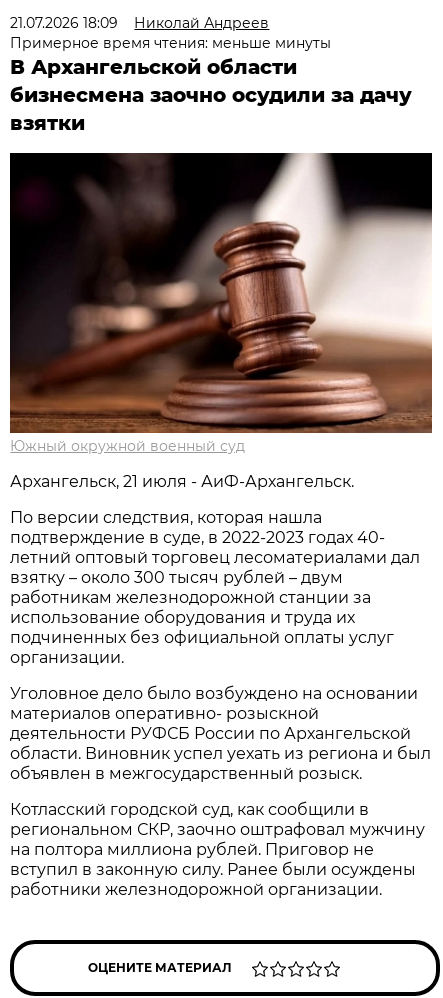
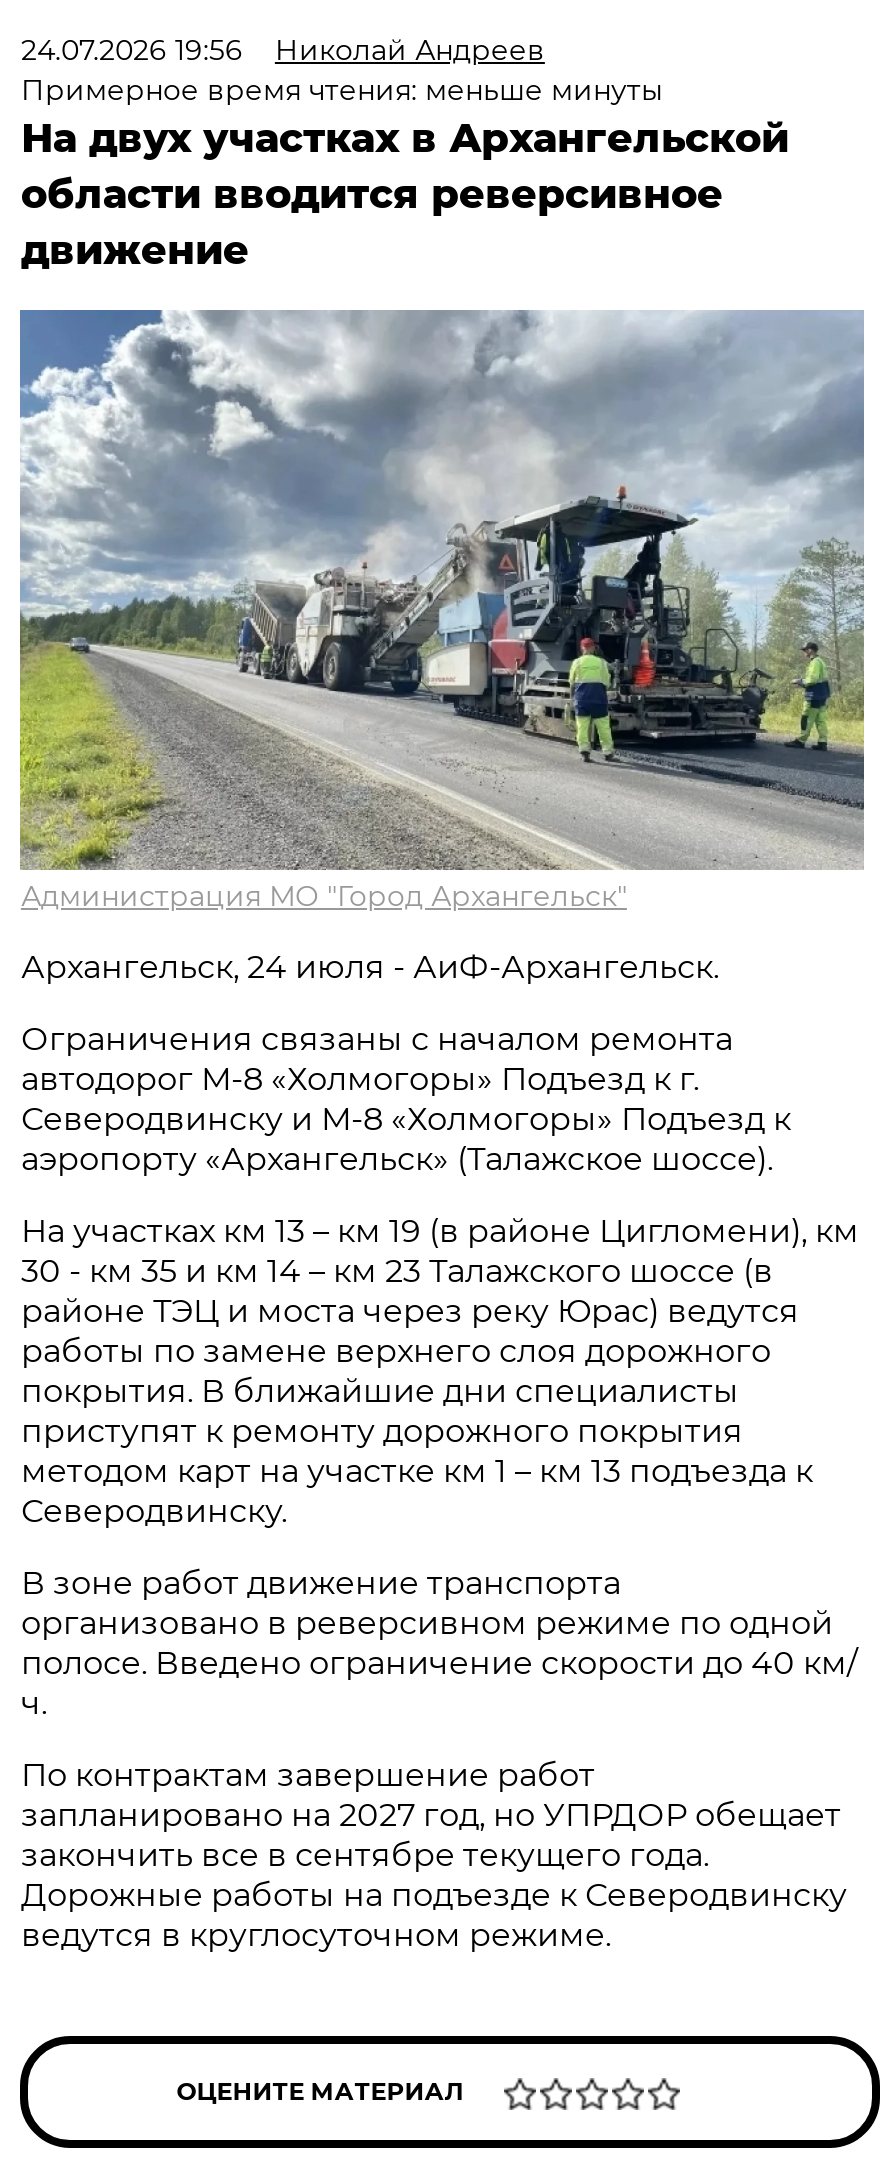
[10,14,269,32] 21.07.2026 18:09 Николай Андреев -> [21,32,545,68] 24.07.2026 19:56 Николай Андреев
[10,55,412,135] В Архангельской области | бизнесмена заочно осудили за дачу | взятки -> [21,114,789,274] На двух участках в Архангельской | области вводится реверсивное | движение
[9,152,433,899] [image] | Южный окружной военный суд | Архангельск, 21 июля - АиФ-Архангельск. | По версии следствия, которая нашла | подтверждение в суде, в 2022-2023 годах 40- | летний оптовый торговец лесоматериалами дал | взятку – около 300 тысяч рублей – двум | работникам железнодорожной станции за | использование оборудования и труда их | подчиненных без официальной оплаты услуг | организации. | Уголовное дело было возбуждено на основании | материалов оперативно- розыскной | деятельности РУФСБ России по Архангельской | области. Виновник успел уехать из региона и был | объявлен в межгосударственный розыск. | Котласский городской суд, как сообщили в | региональном СКР, заочно оштрафовал мужчину | на полтора миллиона рублей. Приговор не | вступил в законную силу. Ранее были осуждены | работники железнодорожной организации. -> [18,310,866,1954] [image] | Администрация МО "Город Архангельск" | Архангельск, 24 июля - АиФ-Архангельск. | Ограничения связаны с началом ремонта | автодорог М-8 «Холмогоры» Подъезд к г. | Северодвинску и М-8 «Холмогоры» Подъезд к | аэропорту «Архангельск» (Талажское шоссе). | На участках км 13 – км 19 (в районе Цигломени), км | 30 - км 35 и км 14 – км 23 Талажского шоссе (в | районе ТЭЦ и моста через реку Юрас) ведутся | работы по замене верхнего слоя дорожного | покрытия. В ближайшие дни специалисты | приступят к ремонту дорожного покрытия | методом карт на участке км 1 – км 13 подъезда к | Северодвинску. | В зоне работ движение транспорта | организовано в реверсивном режиме по одной | полосе. Введено ограничение скорости до 40 км/ | ч. | По контрактам завершение работ | запланировано на 2027 год, но УПРДОР обещает | закончить все в сентябре текущего года. | Дорожные работы на подъезде к Северодвинску | ведутся в круглосуточном режиме.

